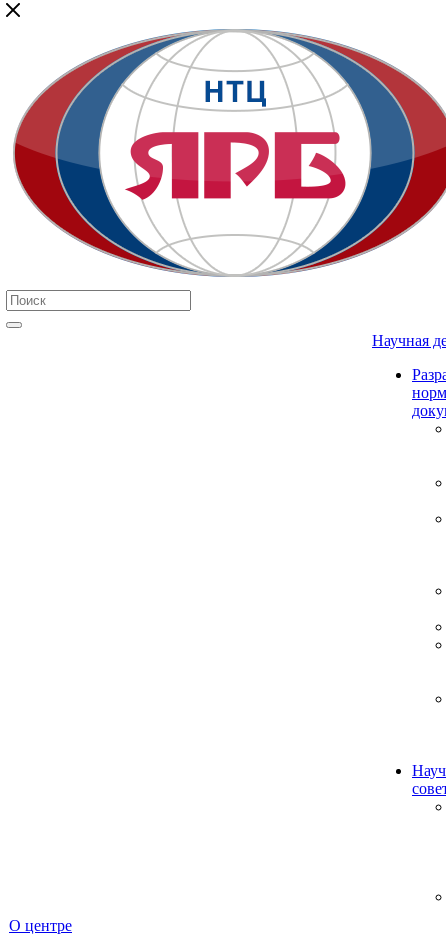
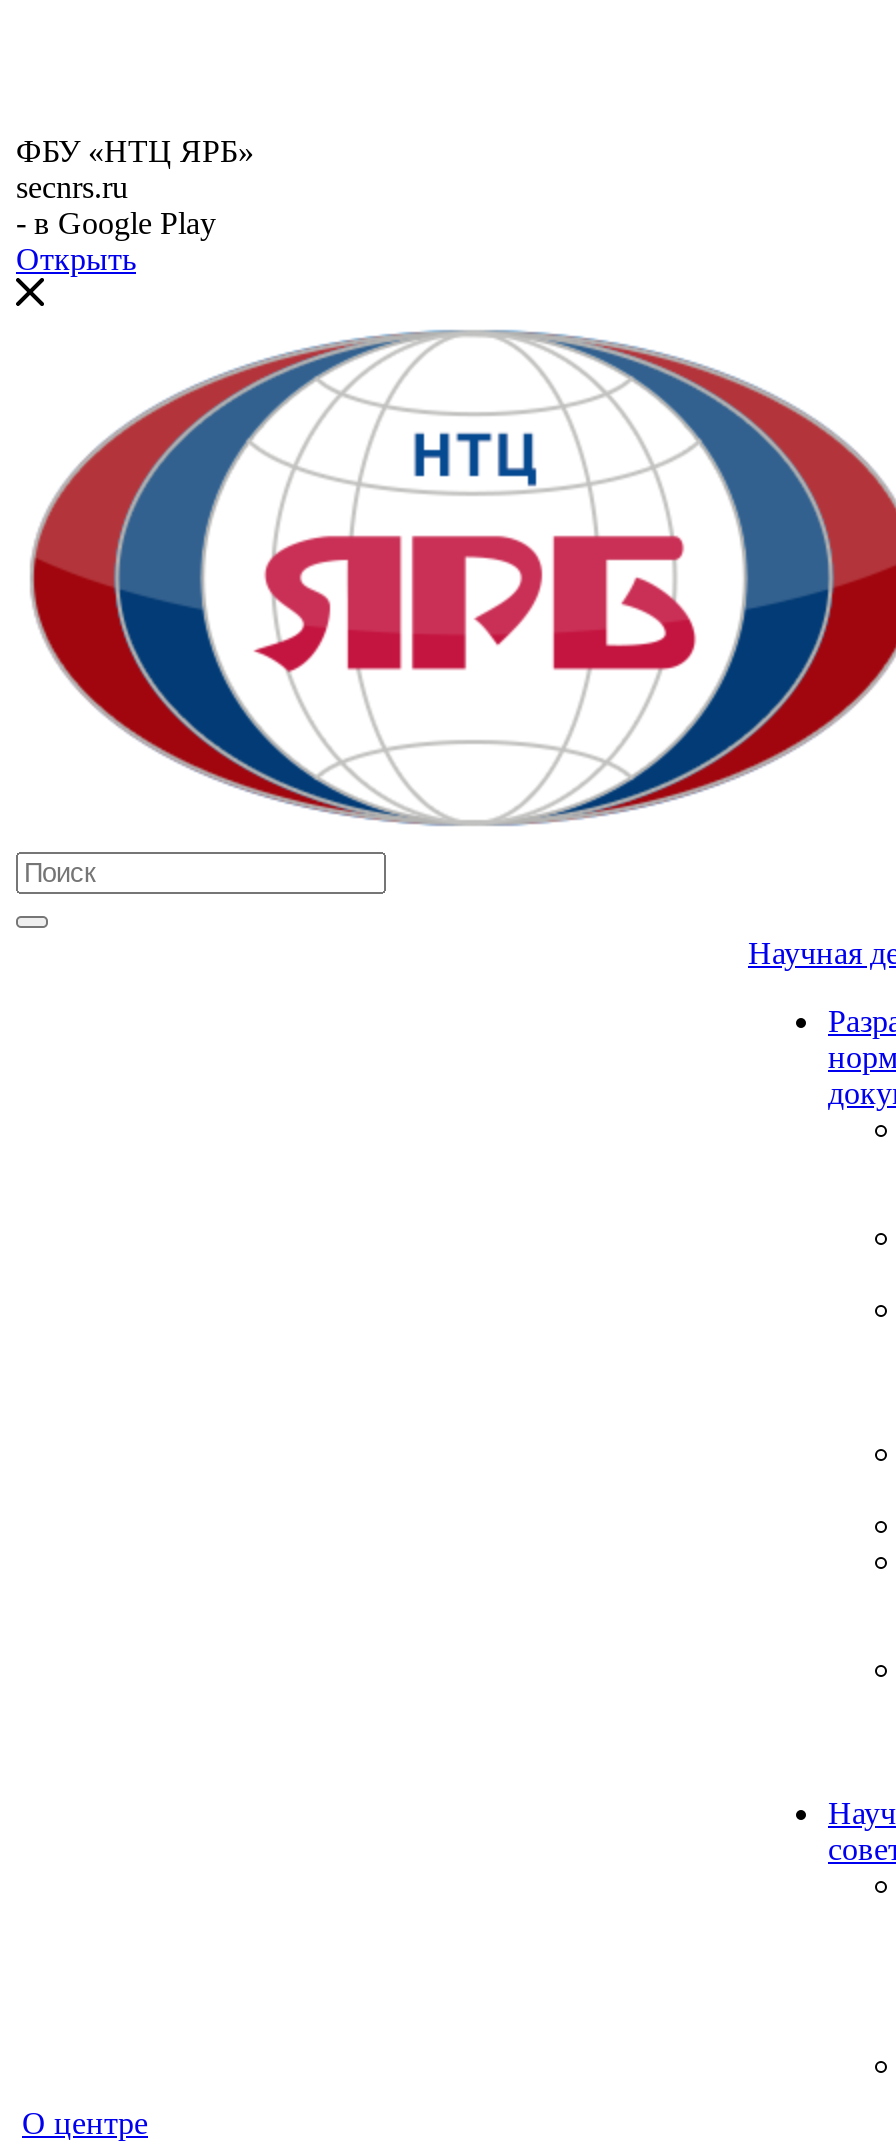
none -> [16,134,254,276] ФБУ «НТЦ ЯРБ» | secnrs.ru | - в Google Play | Открыть

